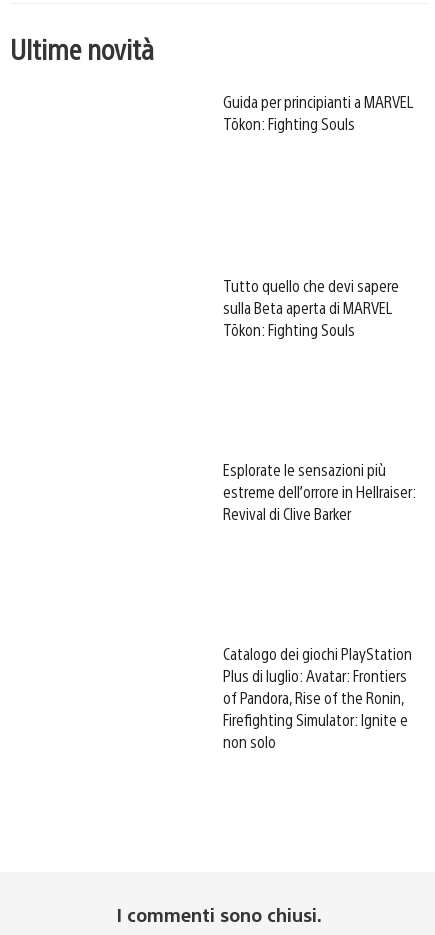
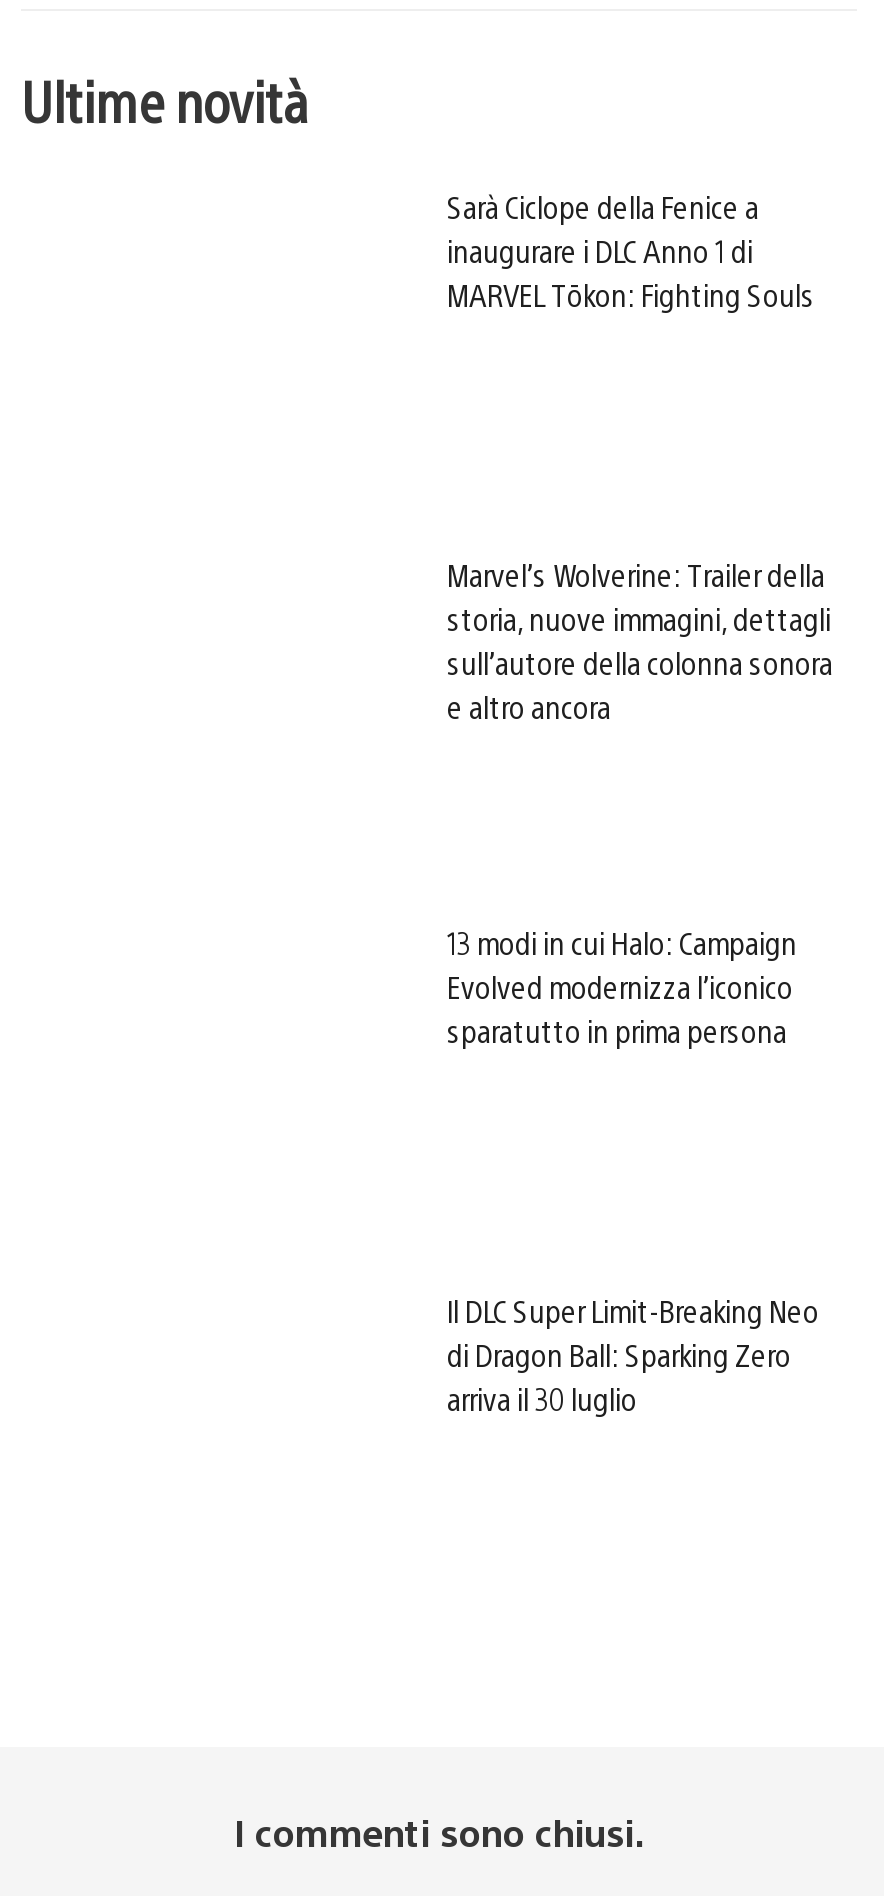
[223,91,413,134] Guida per principianti a MARVEL | Tōkon: Fighting Souls -> [447,186,815,316] Sarà Ciclope della Fenice a | inaugurare i DLC Anno 1 di | MARVEL Tōkon: Fighting Souls
[223,275,399,340] Tutto quello che devi sapere | sulla Beta aperta di MARVEL | Tōkon: Fighting Souls -> [447,554,833,728] Marvel’s Wolverine: Trailer della | storia, nuove immagini, dettagli | sull’autore della colonna sonora | e altro ancora
[223,459,416,524] Esplorate le sensazioni più | estreme dell’orrore in Hellraiser: | Revival di Clive Barker -> [447,922,797,1052] 13 modi in cui Halo: Campaign | Evolved modernizza l’iconico | sparatutto in prima persona
[223,643,412,752] Catalogo dei giochi PlayStation | Plus di luglio: Avatar: Frontiers | of Pandora, Rise of the Ronin, | Firefighting Simulator: Ignite e | non solo -> [447,1290,819,1420] Il DLC Super Limit-Breaking Neo | di Dragon Ball: Sparking Zero | arriva il 30 luglio

